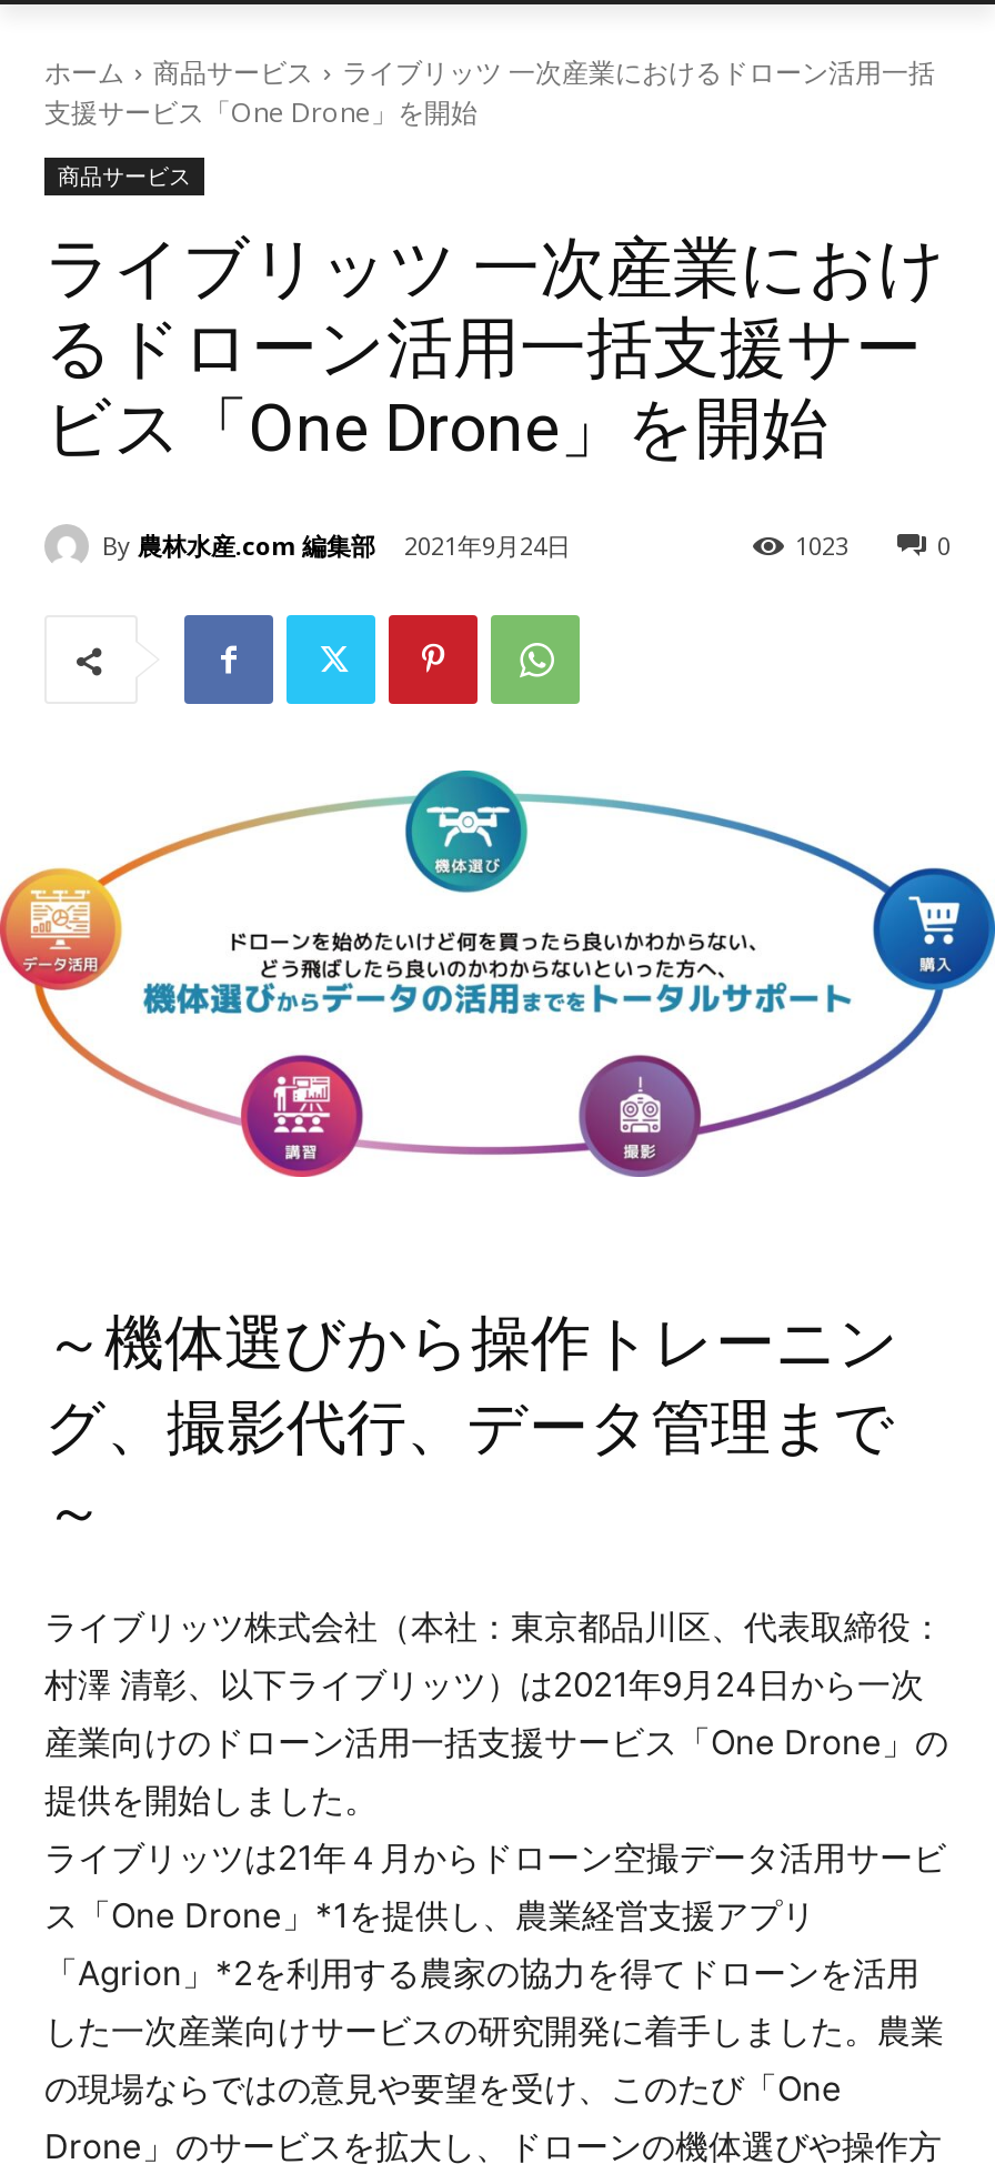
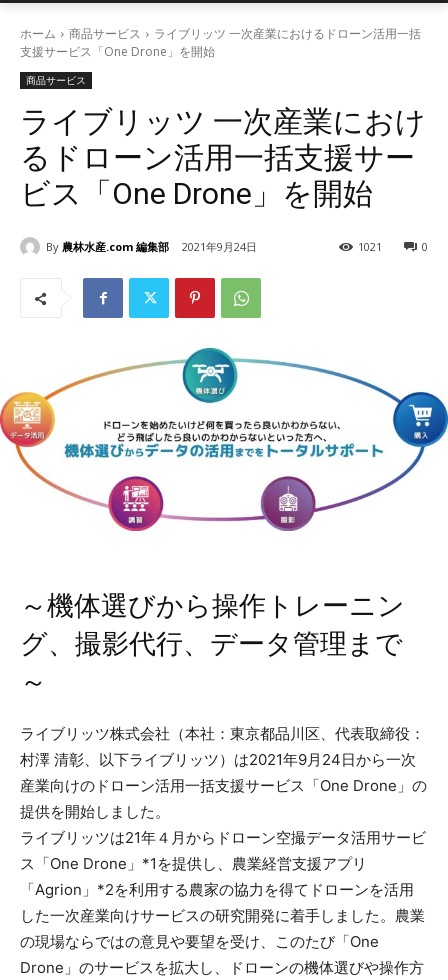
[795,529,848,562] 1023 -> [358,239,382,254] 1021

